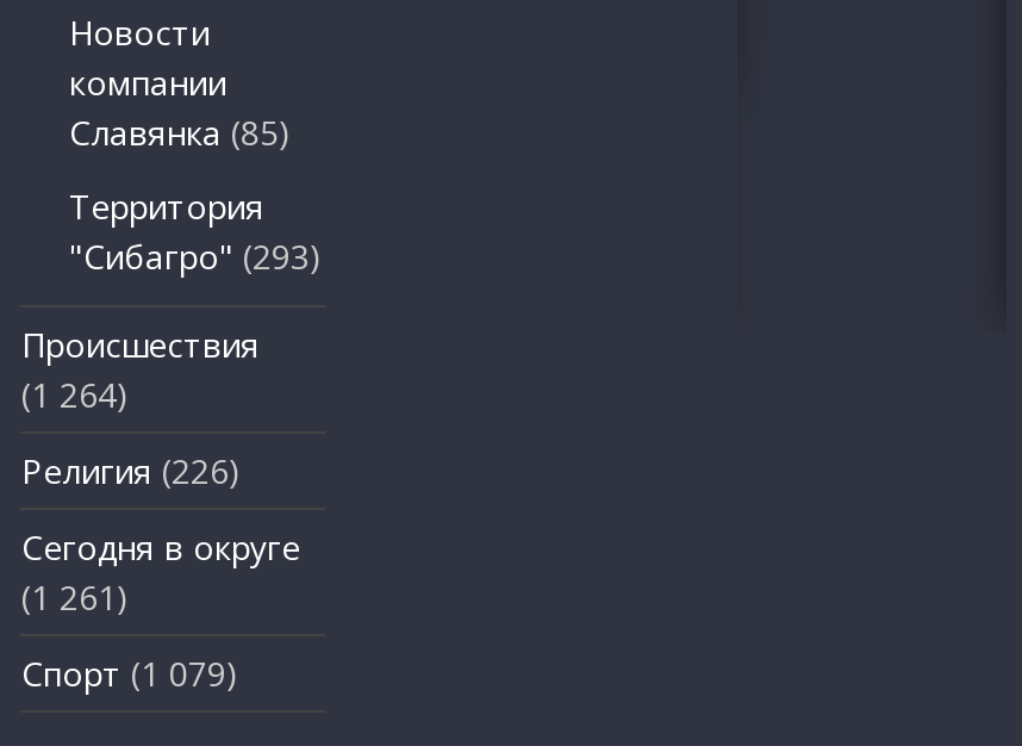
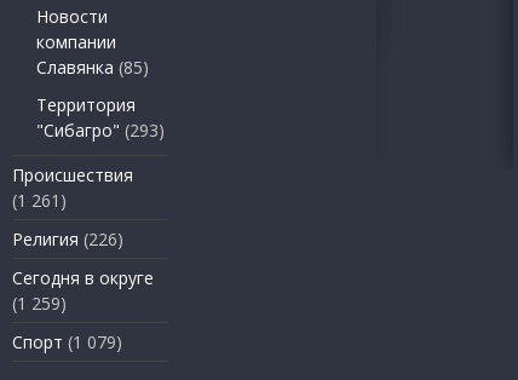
[21,373,128,418] (1 264) -> [13,189,67,212] (1 261)
[21,575,128,620] (1 261) -> [13,292,67,315] (1 259)

